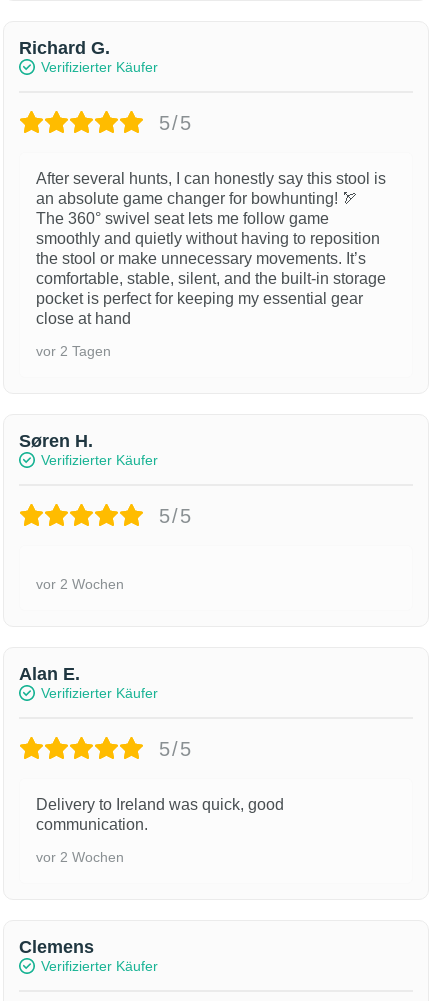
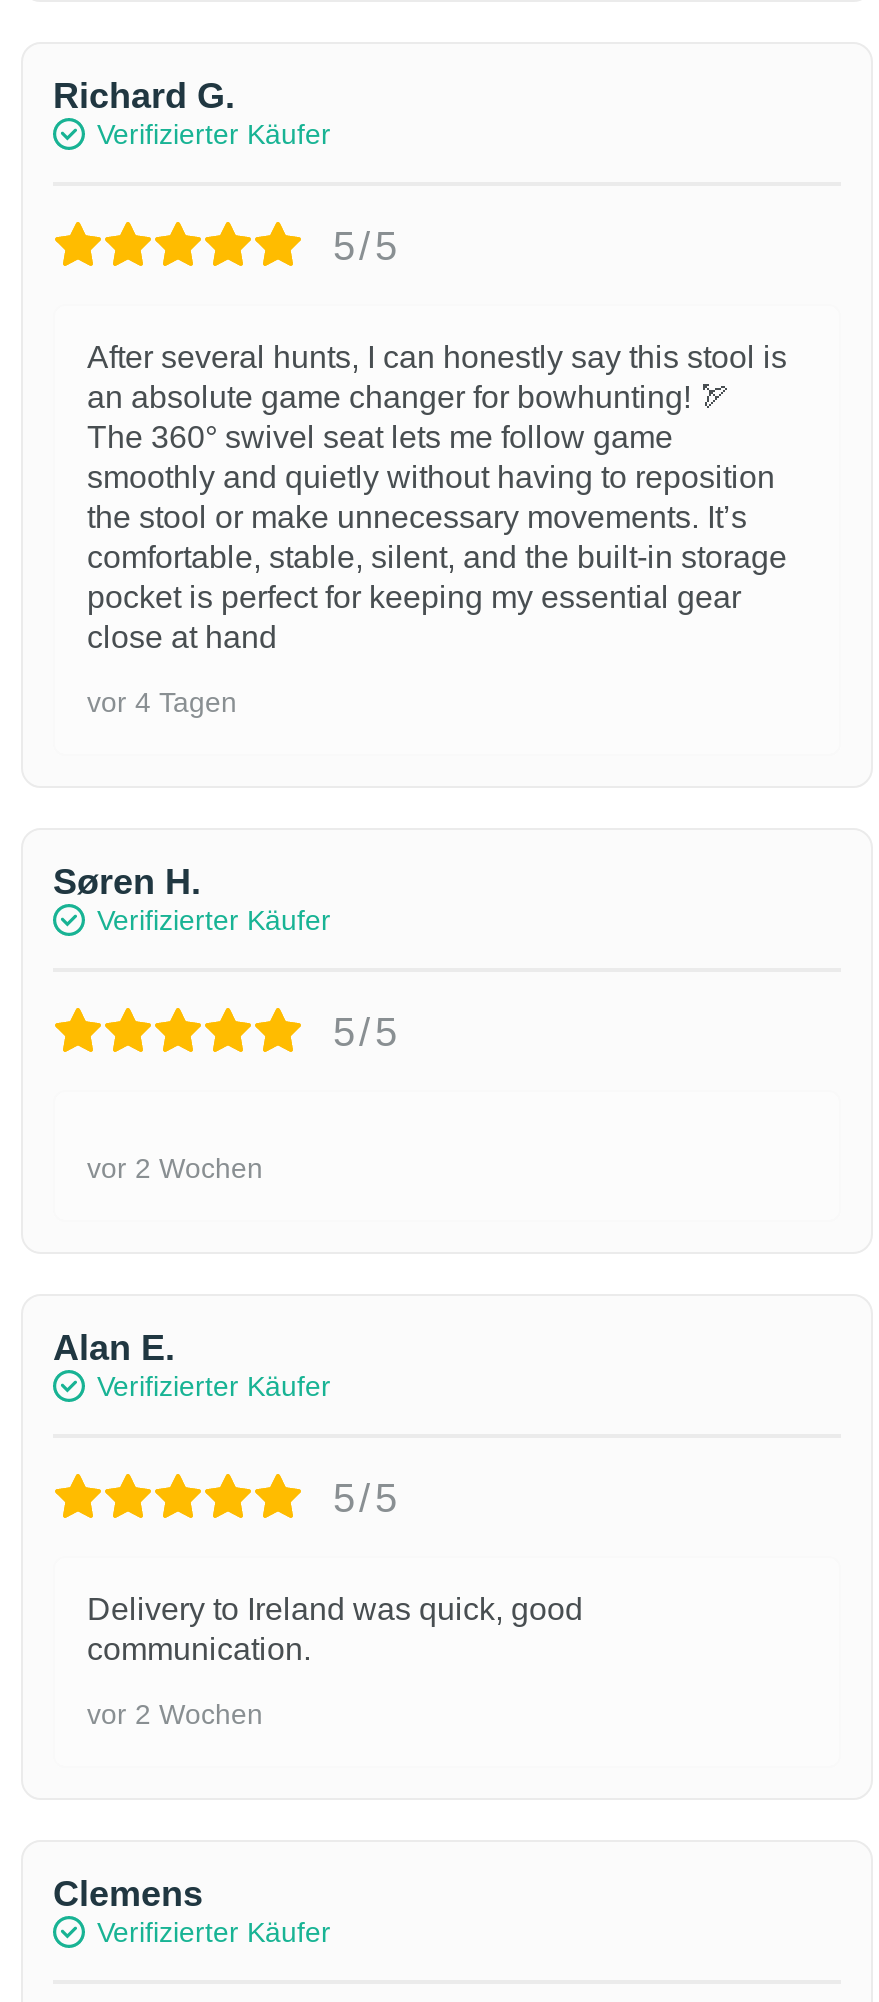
[36,343,111,359] vor 2 Tagen -> [87,687,237,719] vor 4 Tagen

